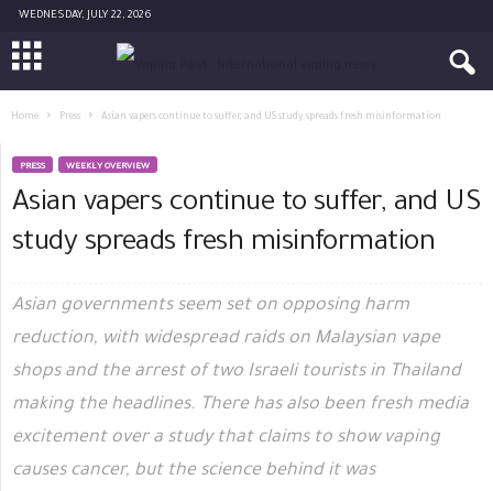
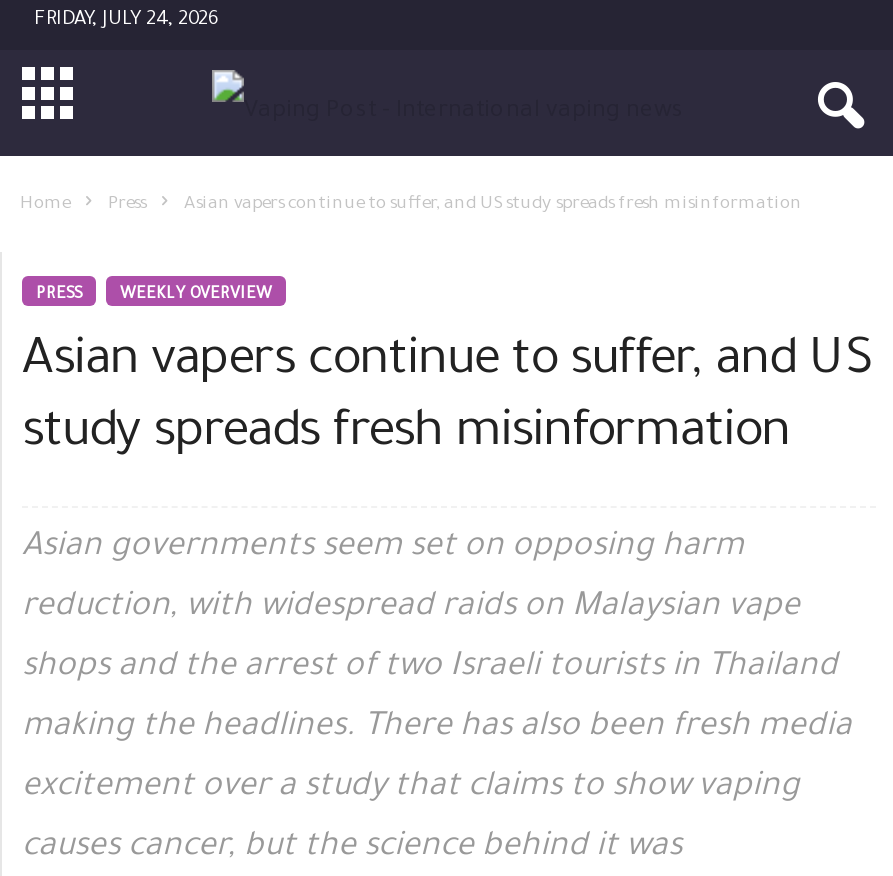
[19,10,152,22] WEDNESDAY, JULY 22, 2026 -> [34,10,222,32] FRIDAY, JULY 24, 2026

